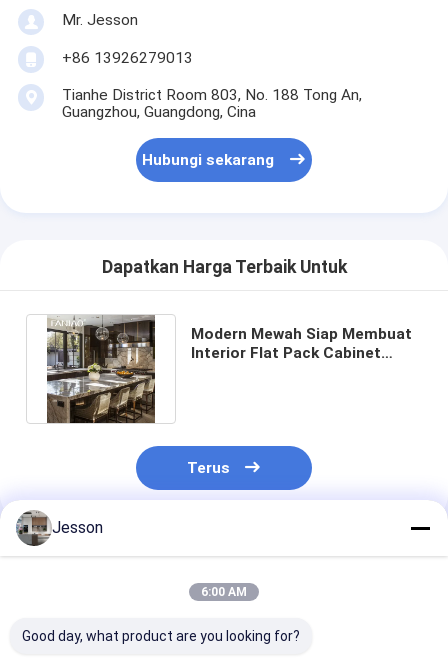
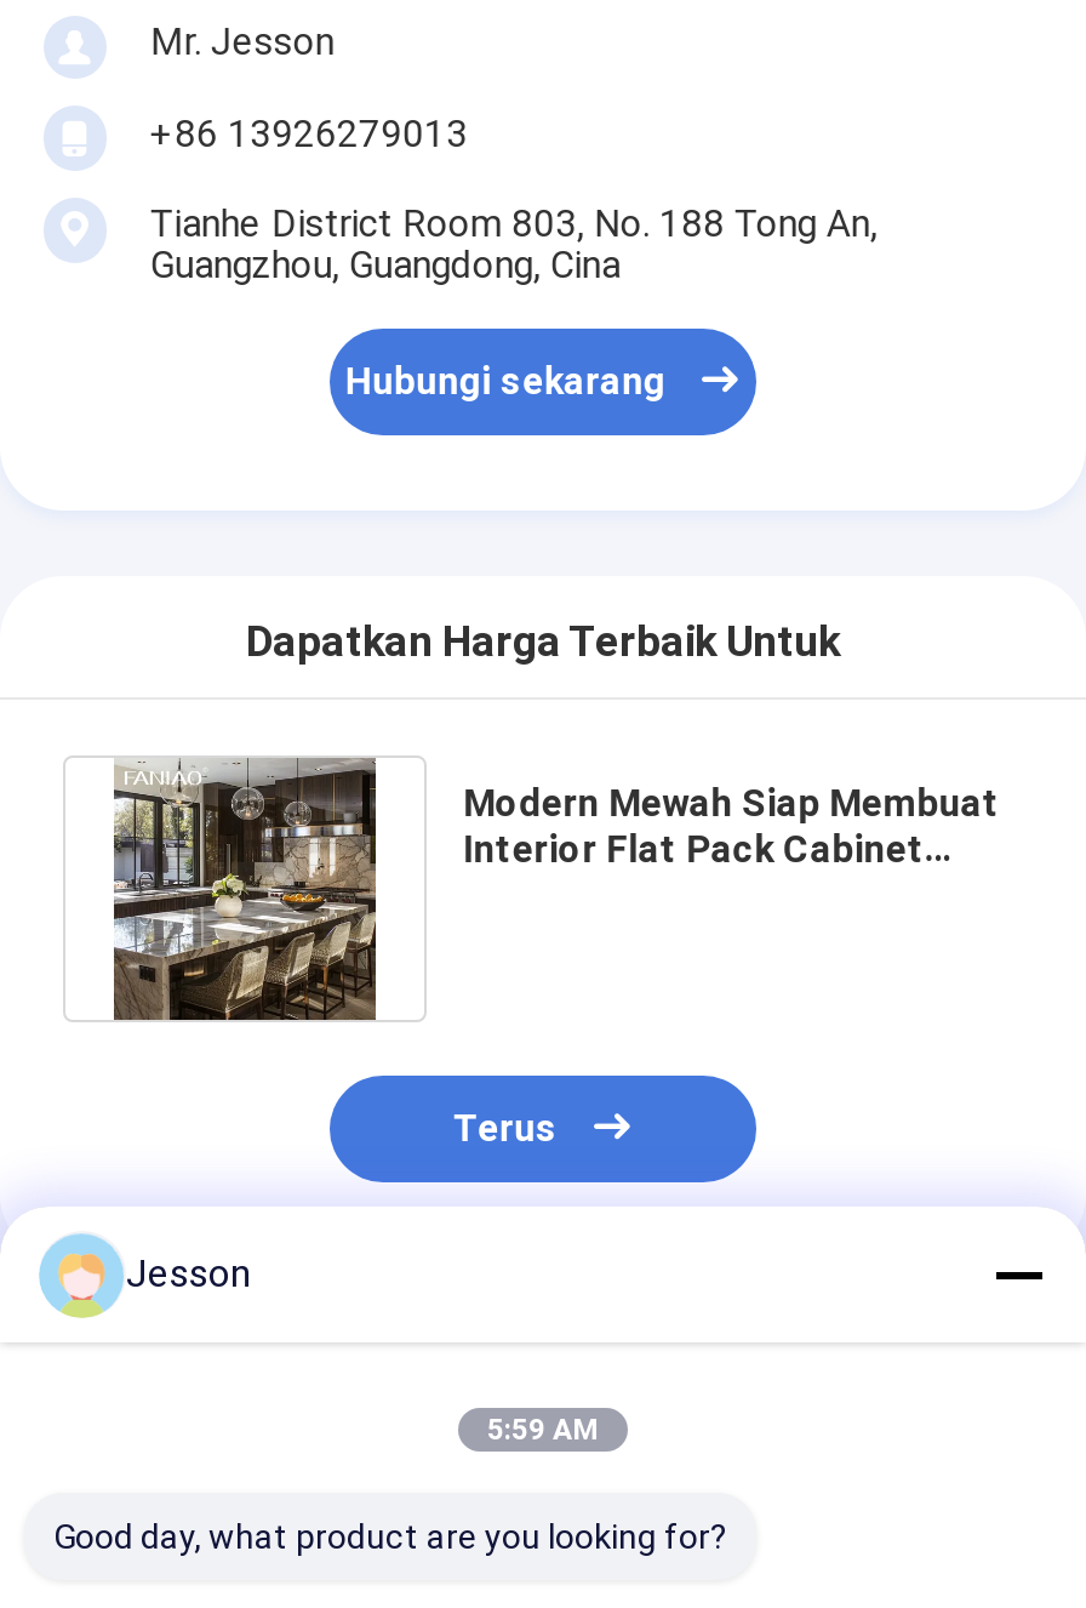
[16,510,49,545] [image] -> [41,1233,119,1316] [image]
[201,585,247,599] 6:00 AM -> [487,1413,599,1447] 5:59 AM

